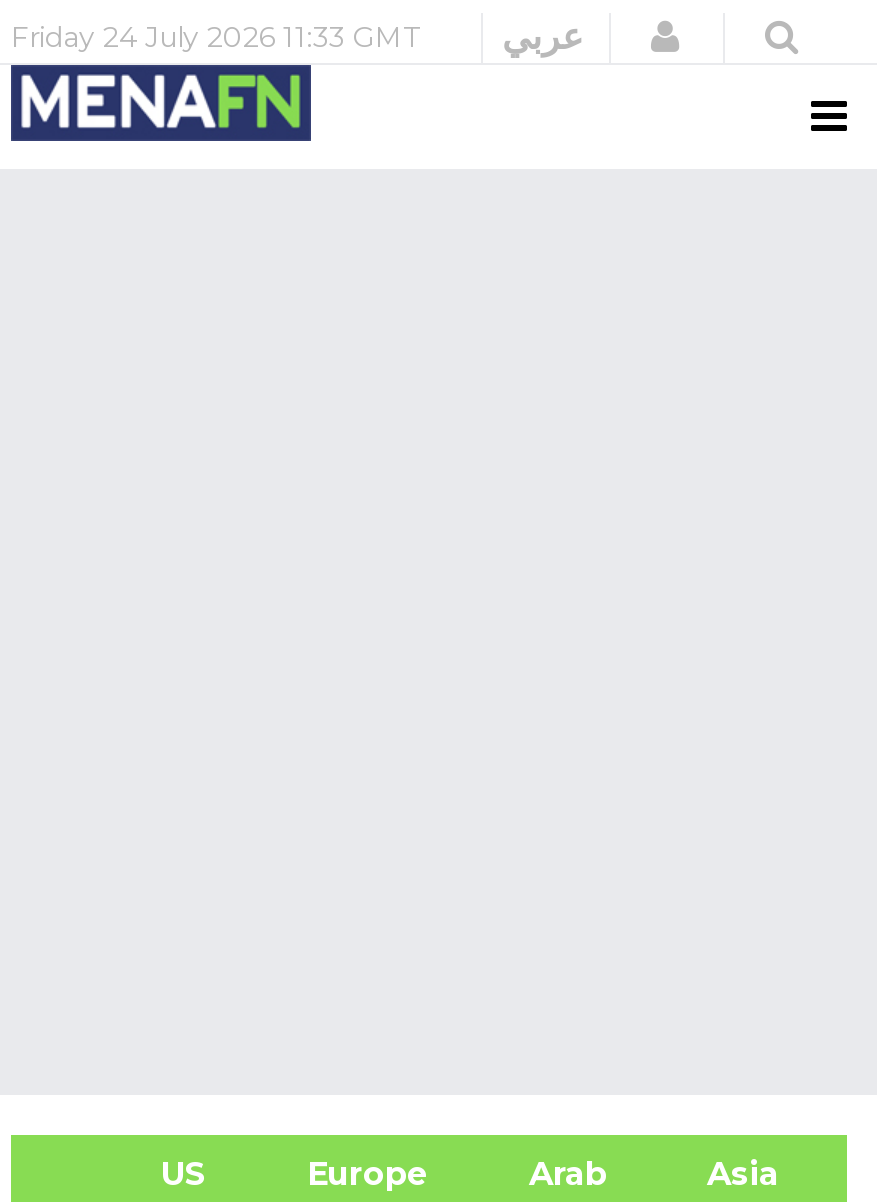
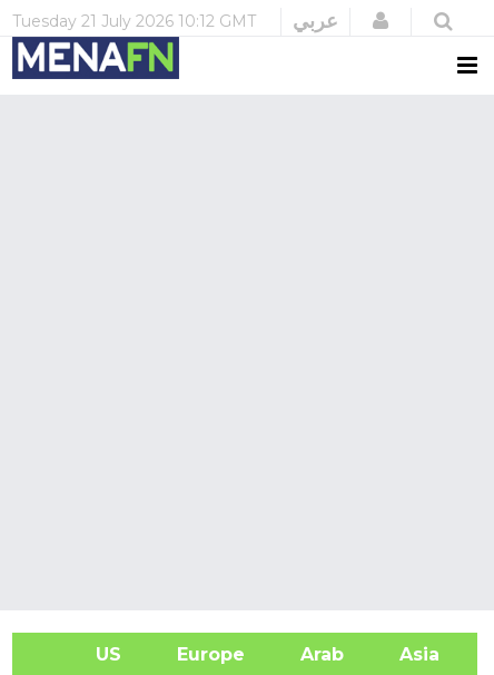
[11,19,419,55] Friday 24 July 2026 11:33 GMT -> [12,11,256,31] Tuesday 21 July 2026 10:12 GMT

